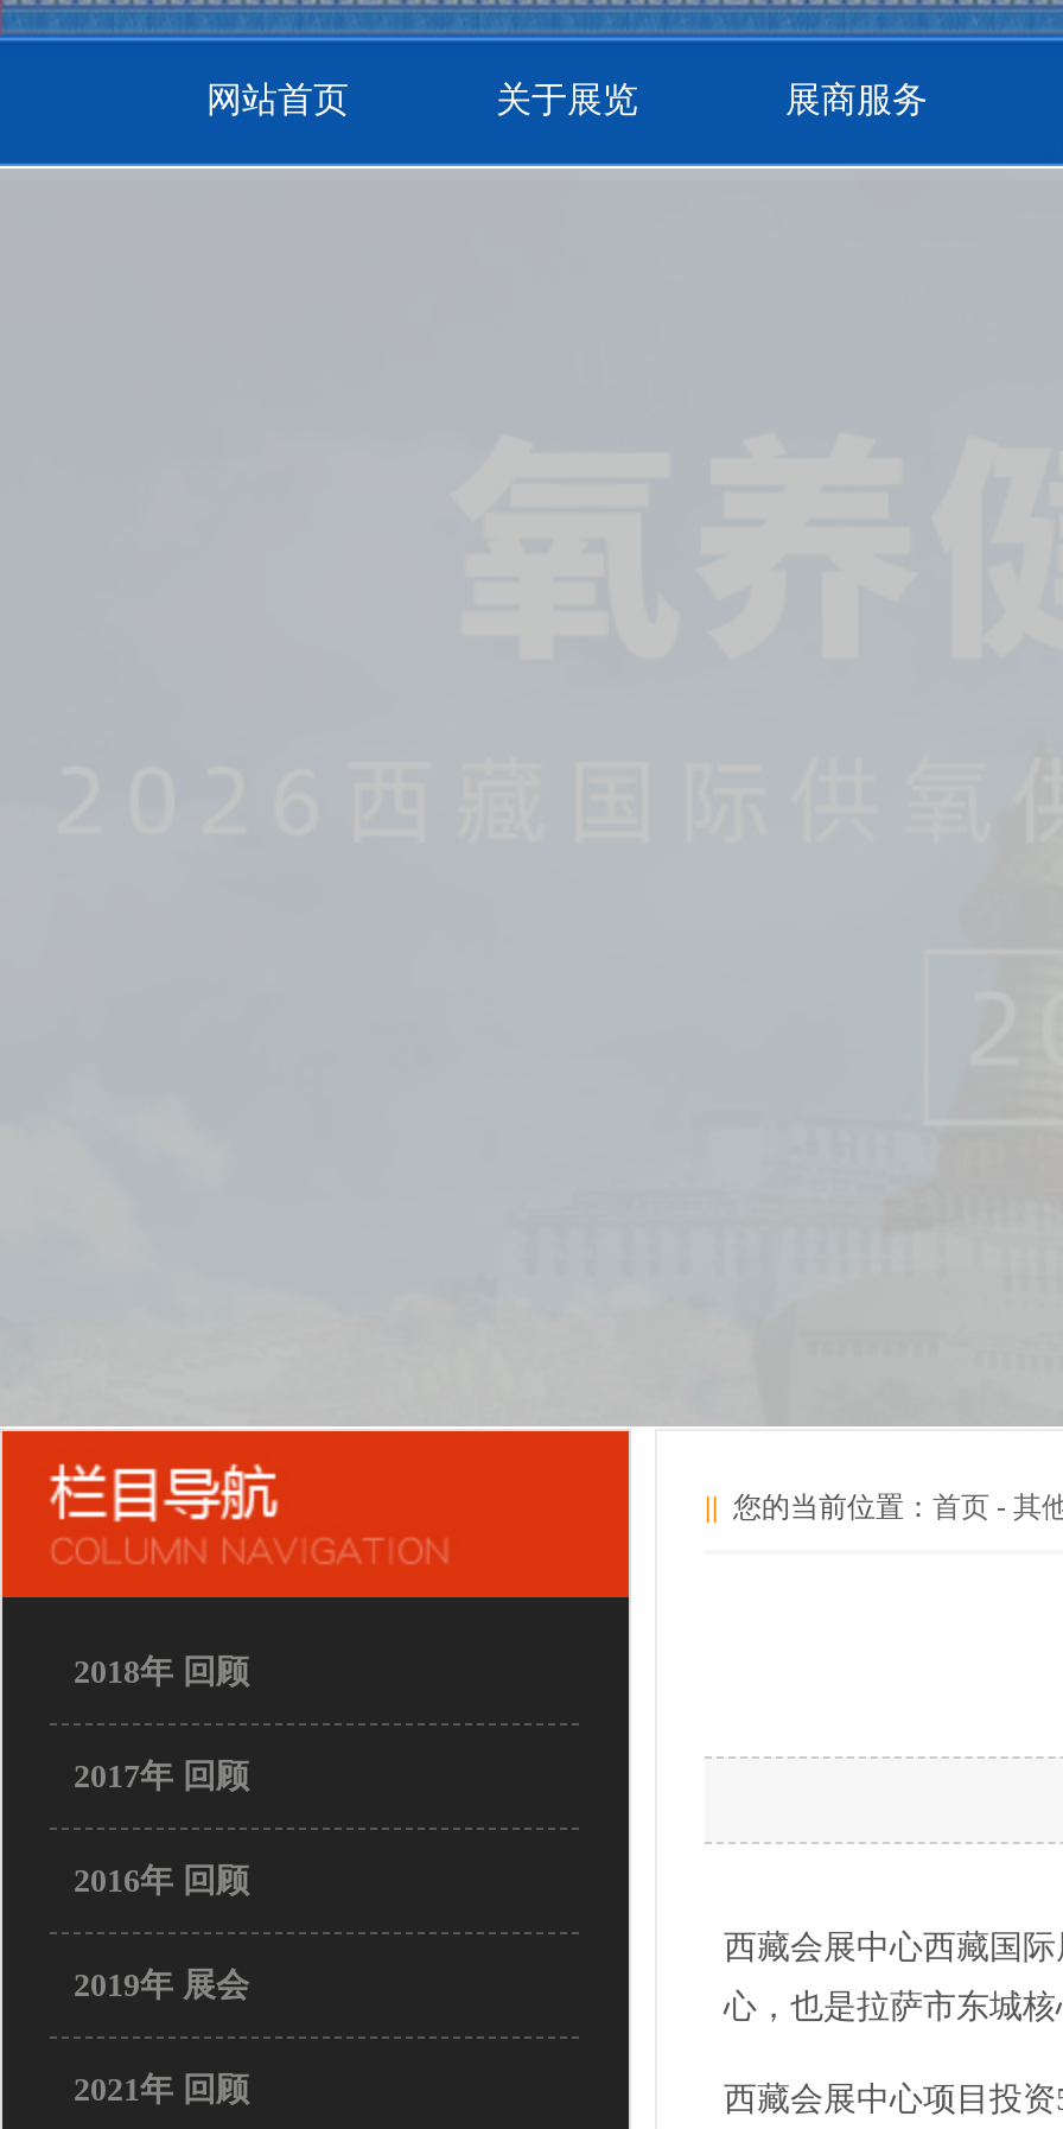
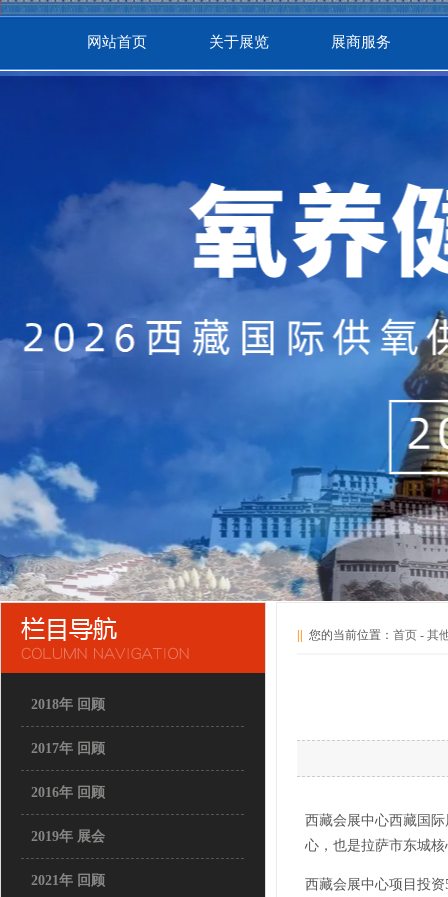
none -> [3,70,445,601] [image]

